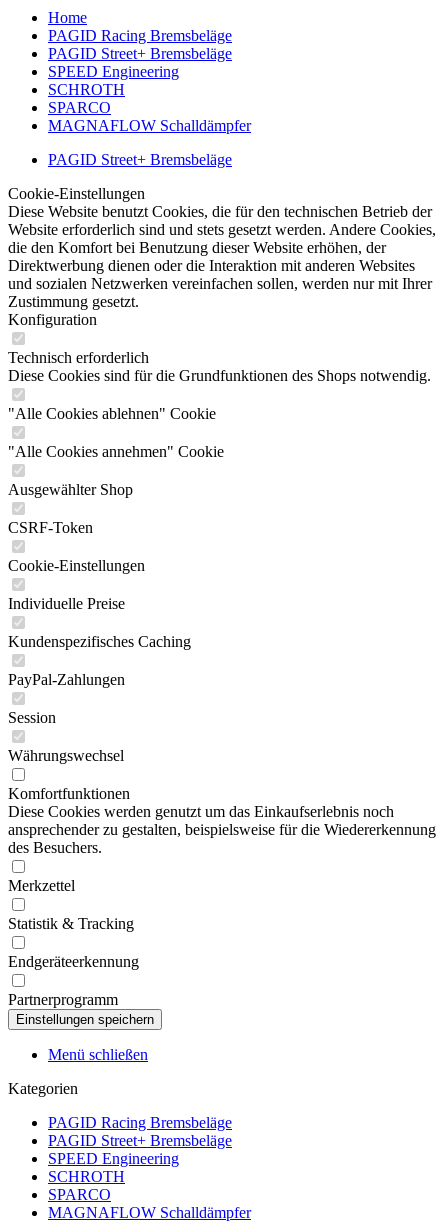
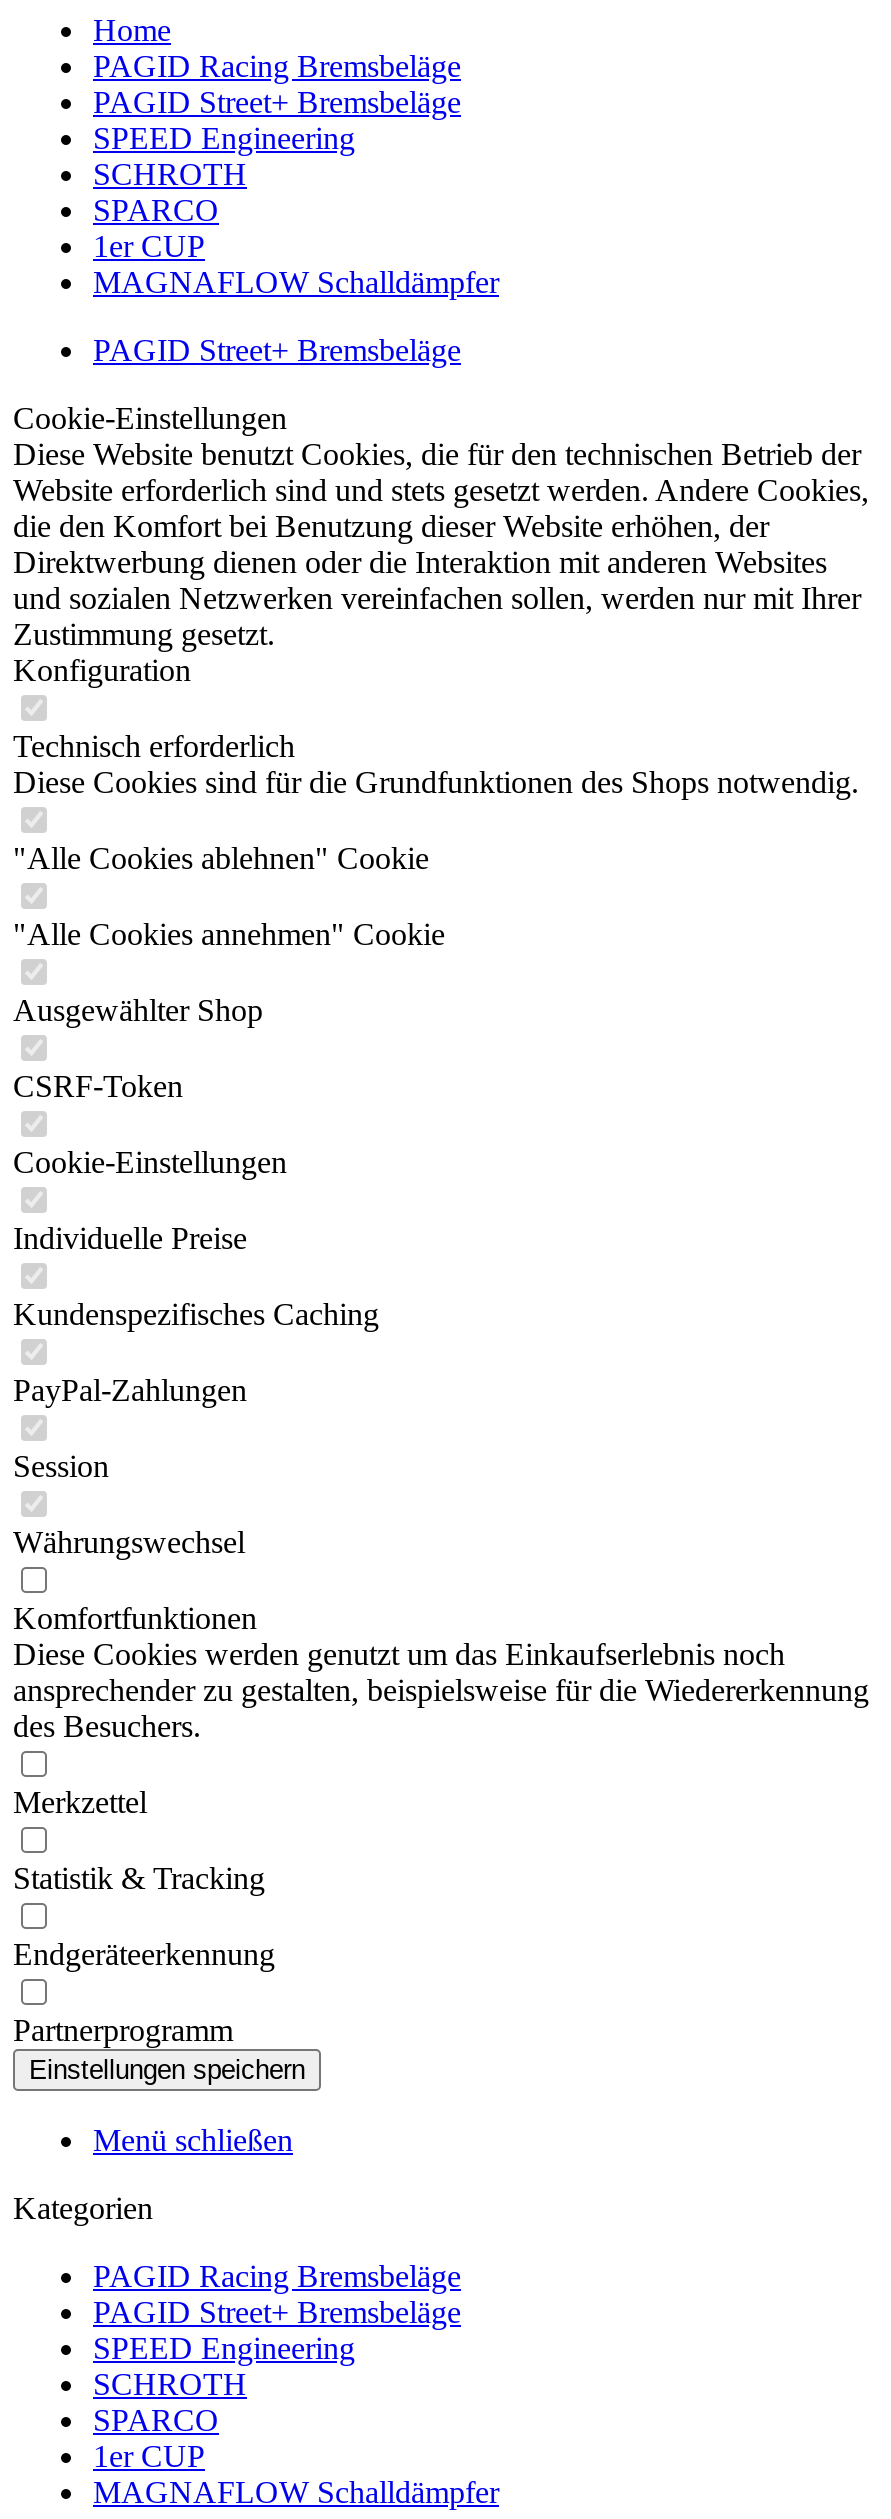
none -> [93,229,205,263] 1er CUP
none -> [93,2439,205,2473] 1er CUP

